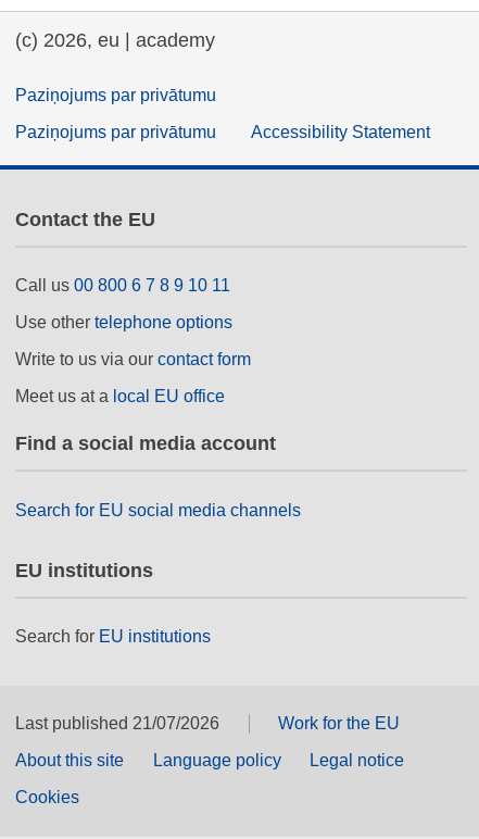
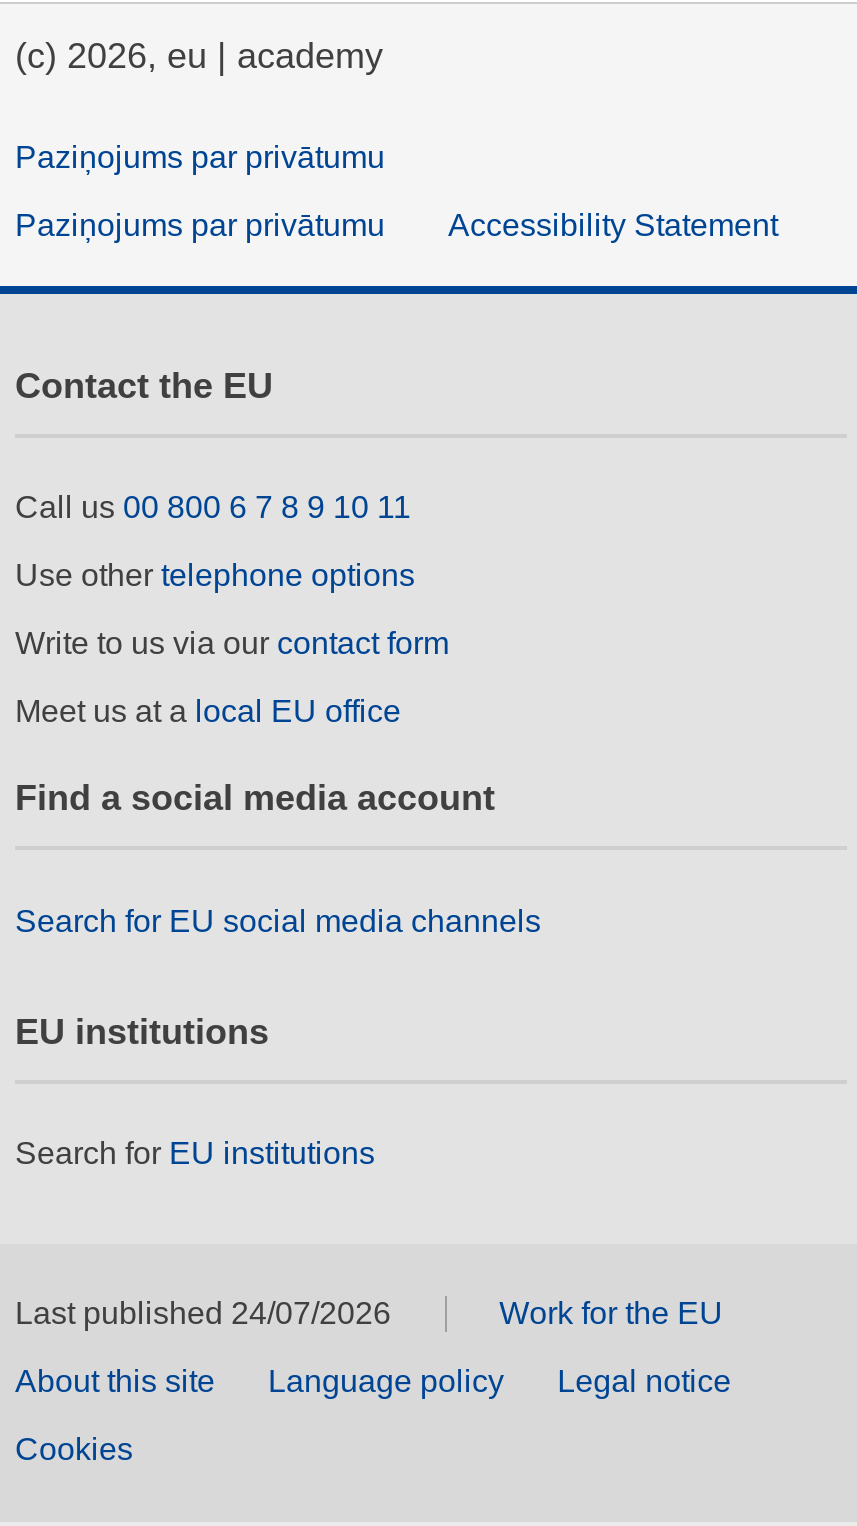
[15,715,219,733] Last published 21/07/2026 -> [15,1297,391,1331] Last published 24/07/2026

